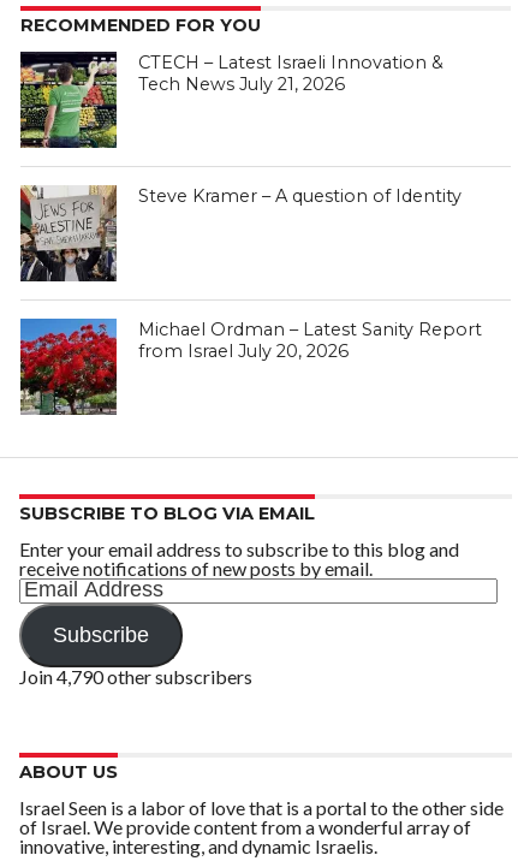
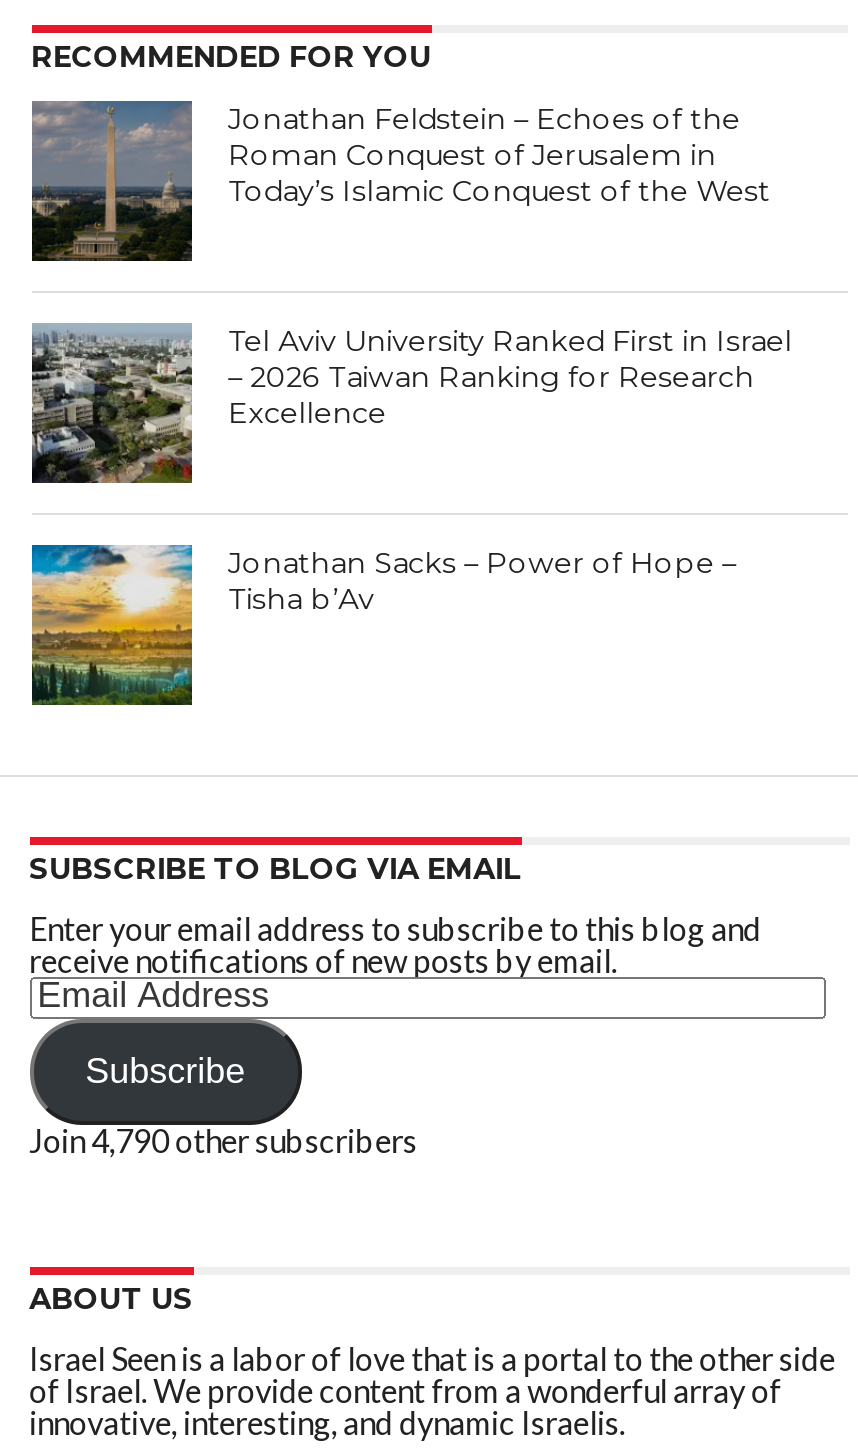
[19,51,444,149] [image] | CTECH – Latest Israeli Innovation & | Tech News July 21, 2026 -> [30,99,770,263] [image] | Jonathan Feldstein – Echoes of the | Roman Conquest of Jerusalem in | Today’s Islamic Conquest of the West
[19,185,462,283] [image] | Steve Kramer – A question of Identity -> [30,323,792,485] [image] | Tel Aviv University Ranked First in Israel | – 2026 Taiwan Ranking for Research | Excellence
[19,318,482,416] [image] | Michael Ordman – Latest Sanity Report | from Israel July 20, 2026 -> [30,545,736,707] [image] | Jonathan Sacks – Power of Hope – | Tisha b’Av

